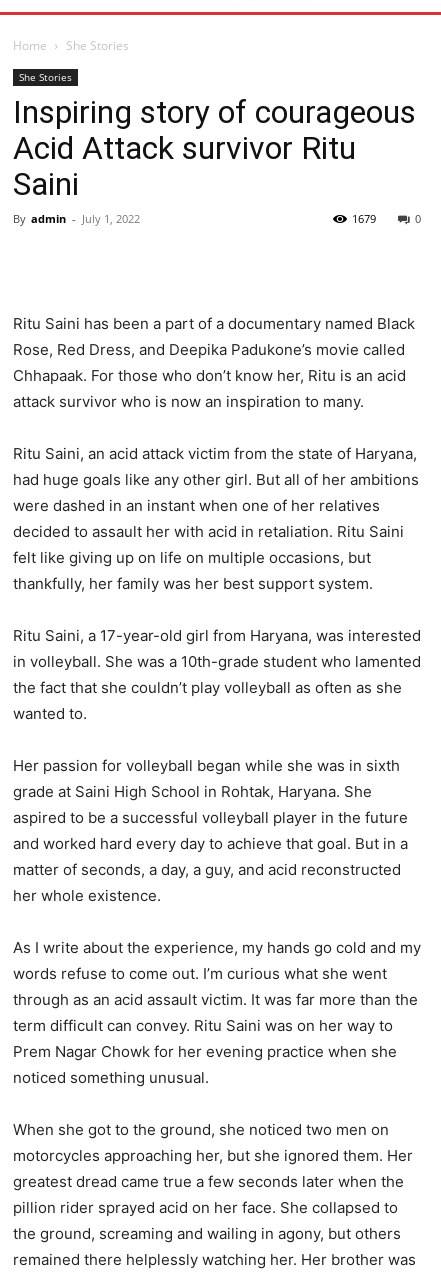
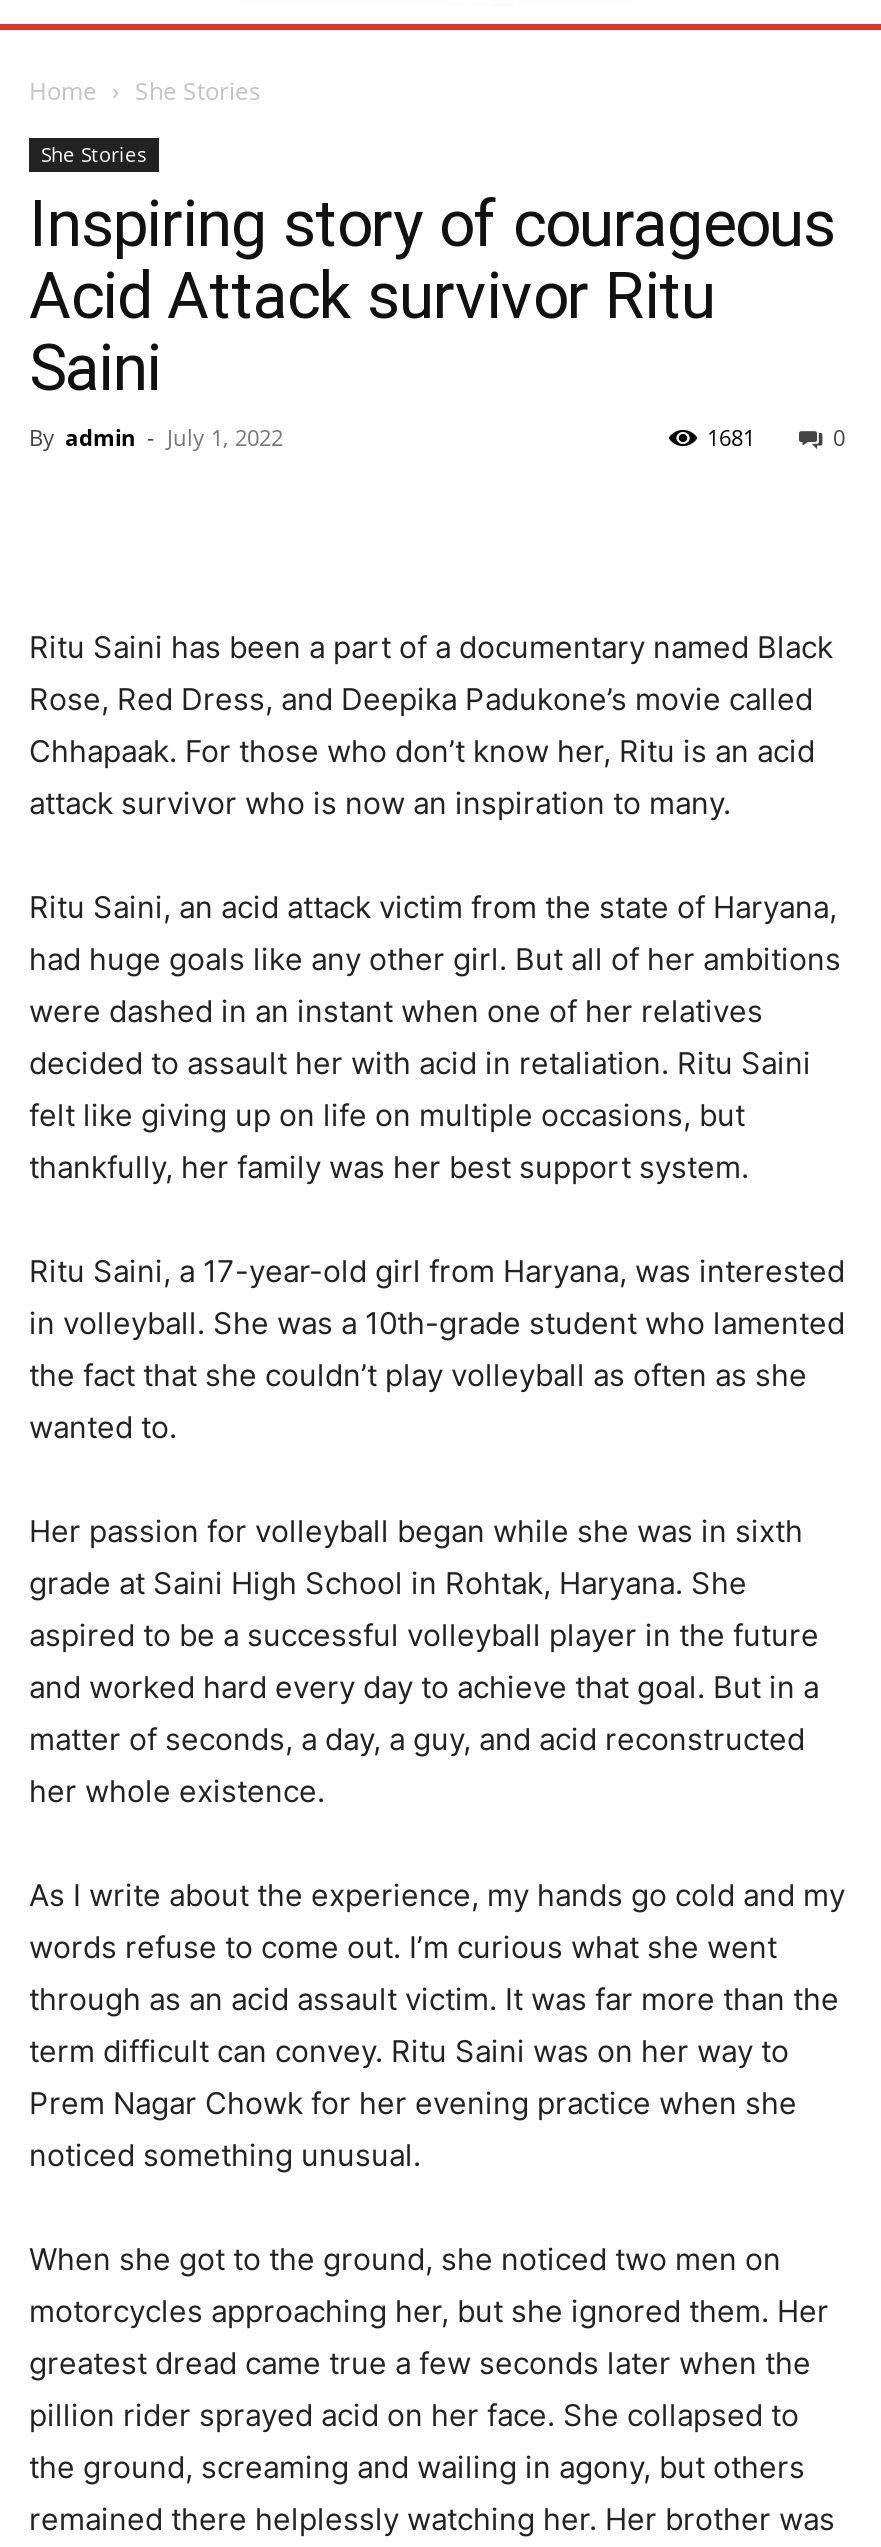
[352,211,376,226] 1679 -> [707,422,755,452] 1681

